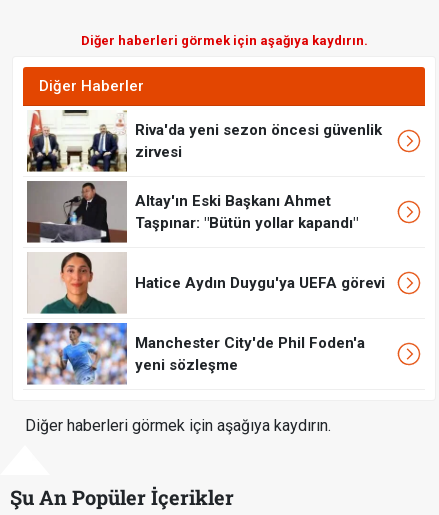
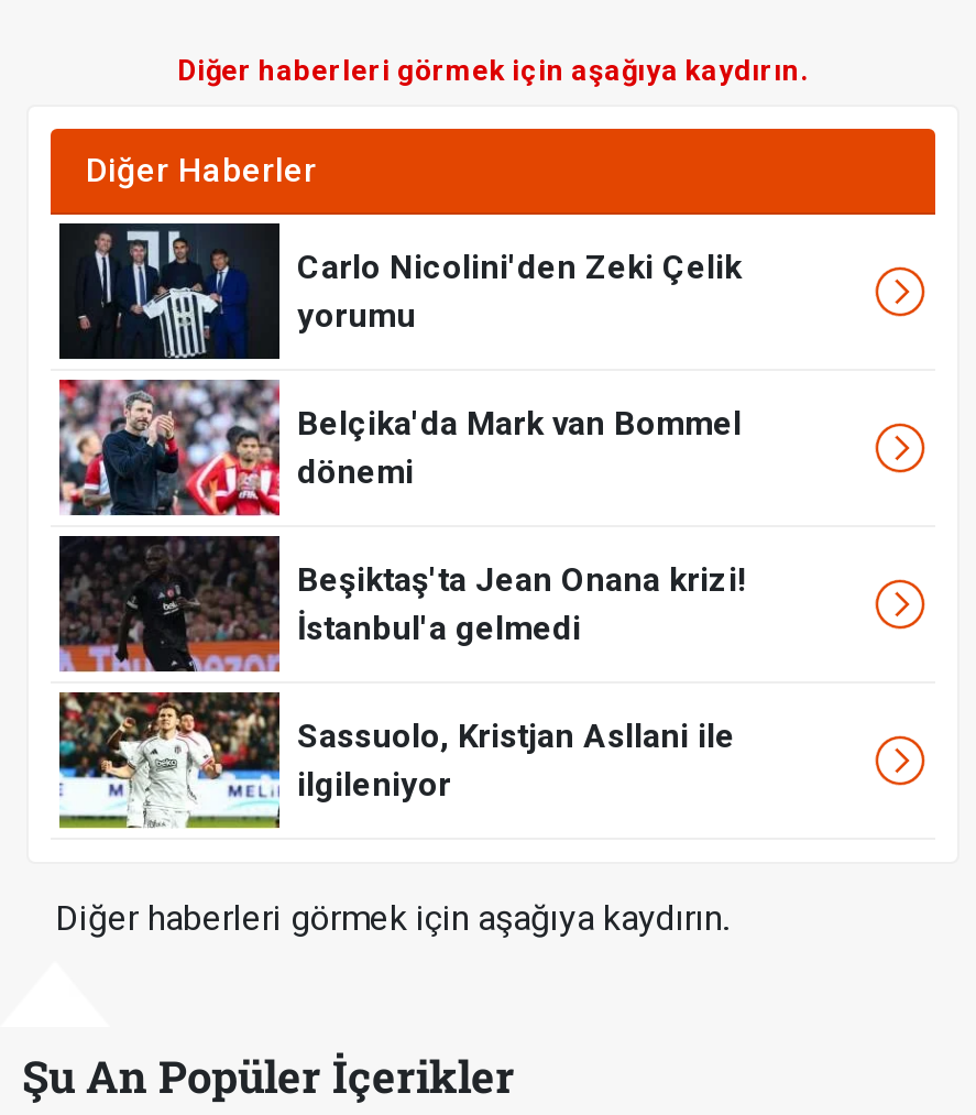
[26,110,382,172] [image] | Riva'da yeni sezon öncesi güvenlik | zirvesi -> [57,221,742,362] [image] | Carlo Nicolini'den Zeki Çelik | yorumu
[26,181,358,243] [image] | Altay'ın Eski Başkanı Ahmet | Taşpınar: "Bütün yollar kapandı" -> [59,380,742,516] [image] | Belçika'da Mark van Bommel | dönemi
[27,252,385,314] [image] | Hatice Aydın Duygu'ya UEFA görevi -> [57,534,746,673] [image] | Beşiktaş'ta Jean Onana krizi! | İstanbul'a gelmedi
[26,322,365,385] [image] | Manchester City'de Phil Foden'a | yeni sözleşme -> [57,690,735,831] [image] | Sassuolo, Kristjan Asllani ile | ilgileniyor

